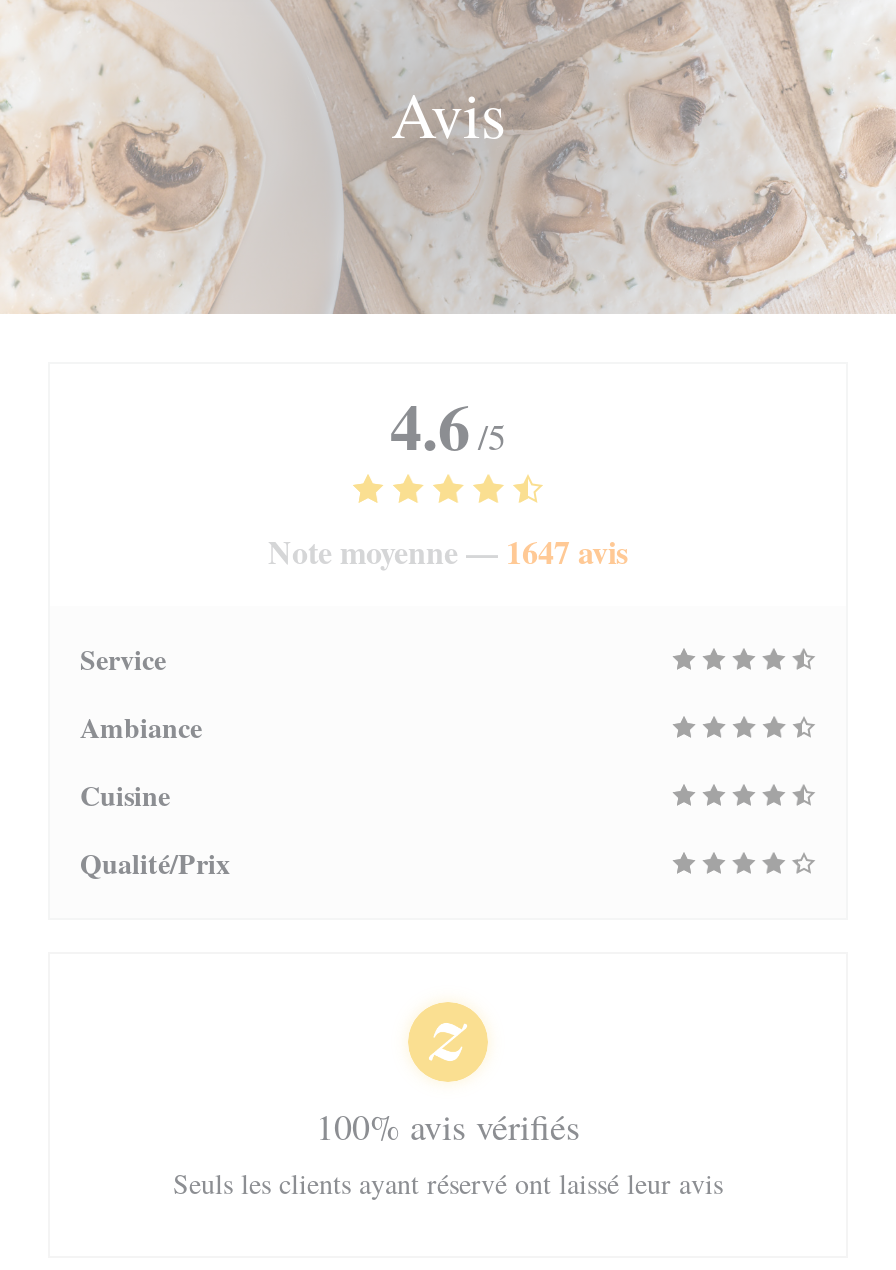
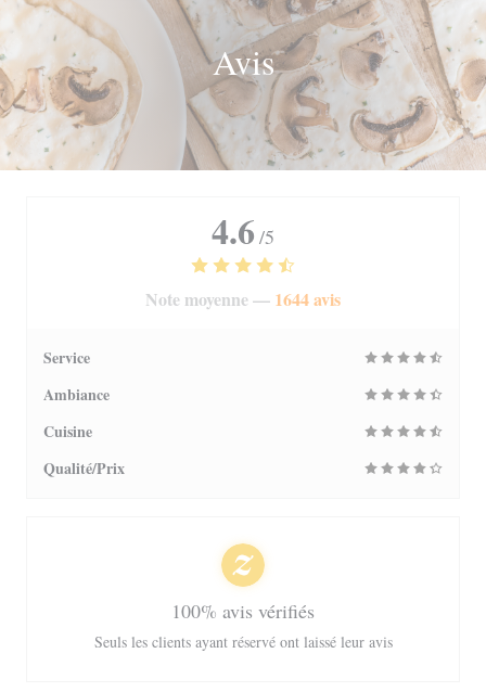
[268,528,628,574] Note moyenne — 1647 avis -> [145,286,341,311] Note moyenne — 1644 avis

